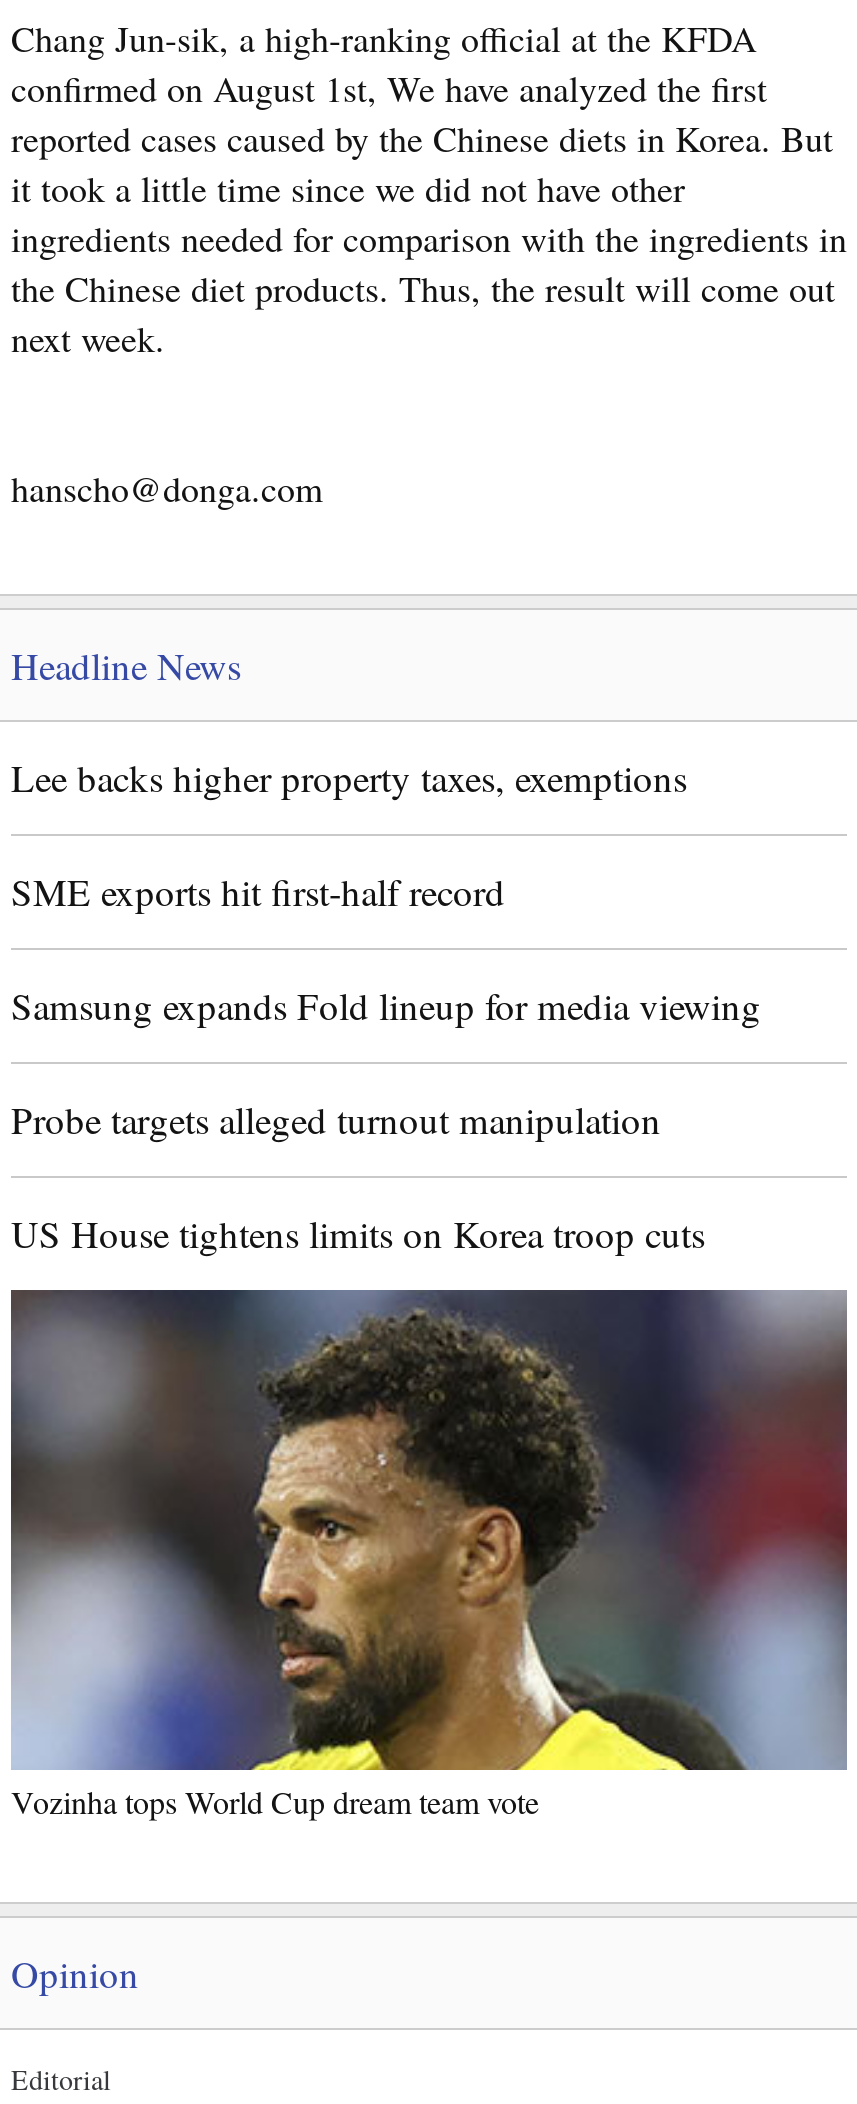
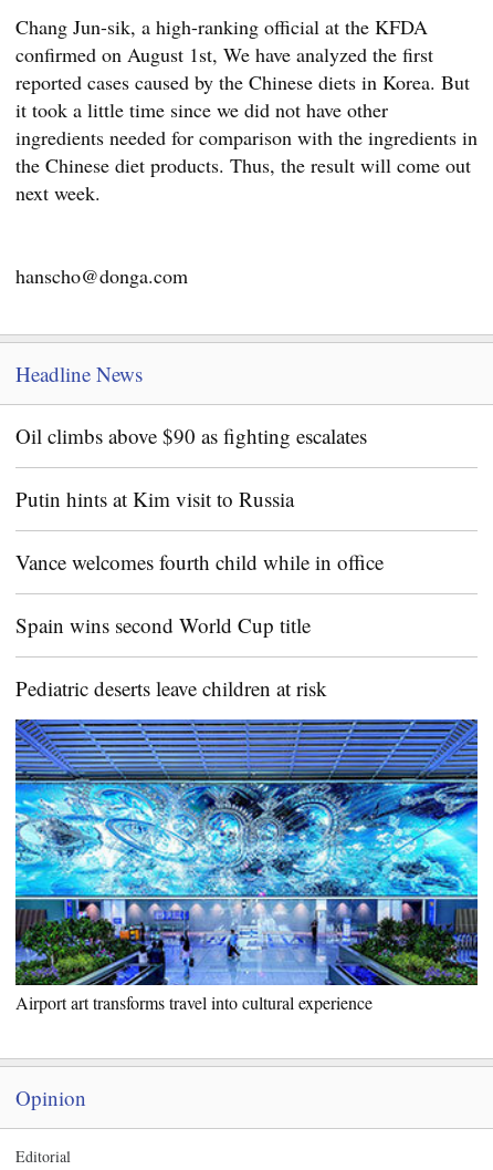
[11,752,687,802] Lee backs higher property taxes, exemptions -> [15,422,367,449] Oil climbs above $90 as fighting escalates
[11,866,505,916] SME exports hit first-half record -> [15,485,294,512] Putin hints at Kim visit to Russia
[11,980,761,1030] Samsung expands Fold lineup for media viewing -> [15,548,384,576] Vance welcomes fourth child while in office
[11,1094,661,1144] Probe targets alleged turnout manipulation -> [15,611,311,639] Spain wins second World Cup title
[11,1208,705,1258] US House tightens limits on Korea troop cuts -> [15,674,327,702] Pediatric deserts leave children at risk
[9,1288,849,1822] [image] | Vozinha tops World Cup dream team vote -> [14,718,479,1014] [image] | Airport art transforms travel into cultural experience

